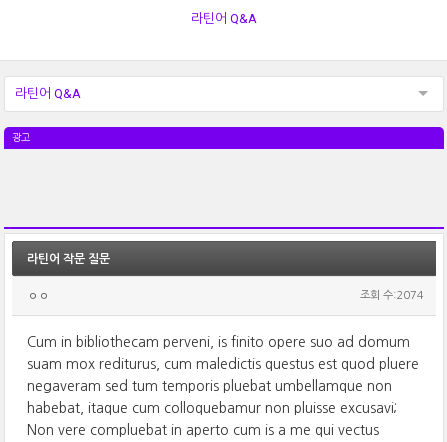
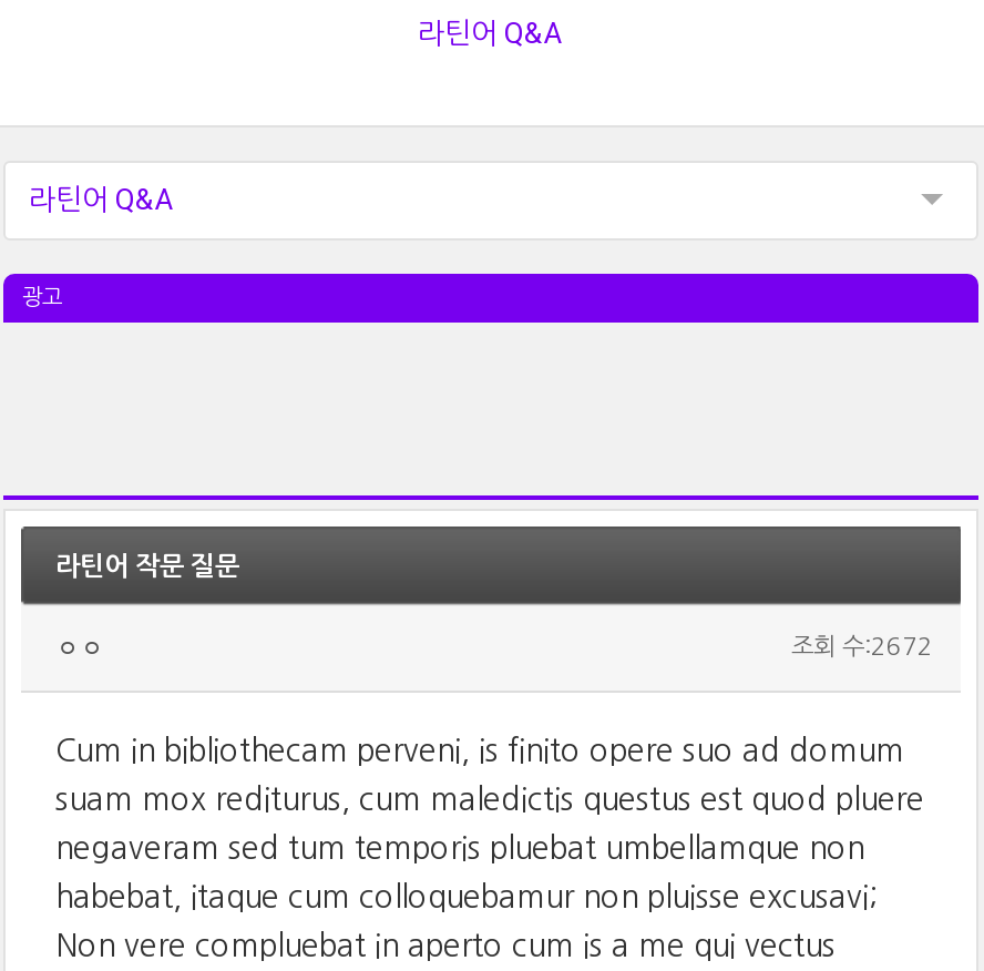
[359,290,423,301] 조회 수:2074 -> [791,634,933,659] 조회 수:2672

